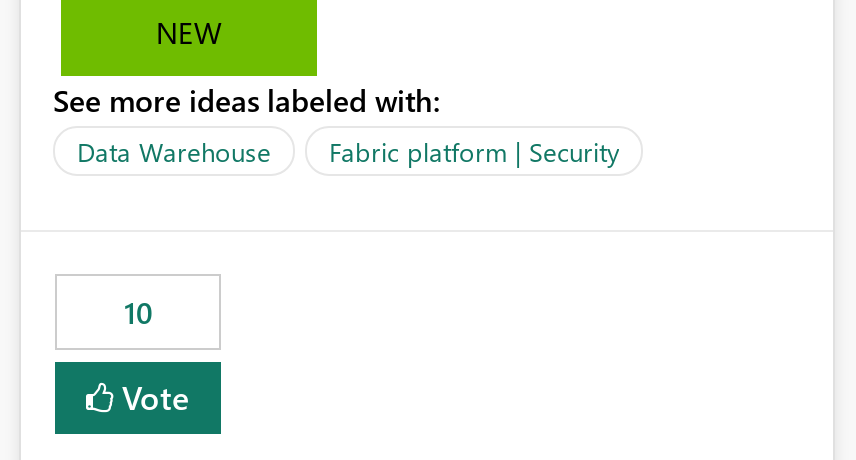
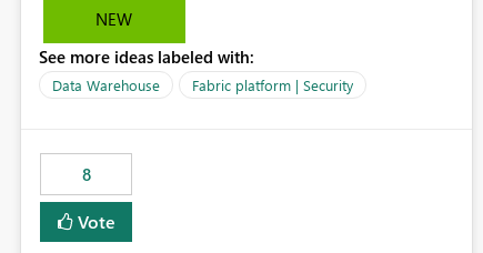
[124,293,152,333] 10 -> [82,164,90,186] 8

